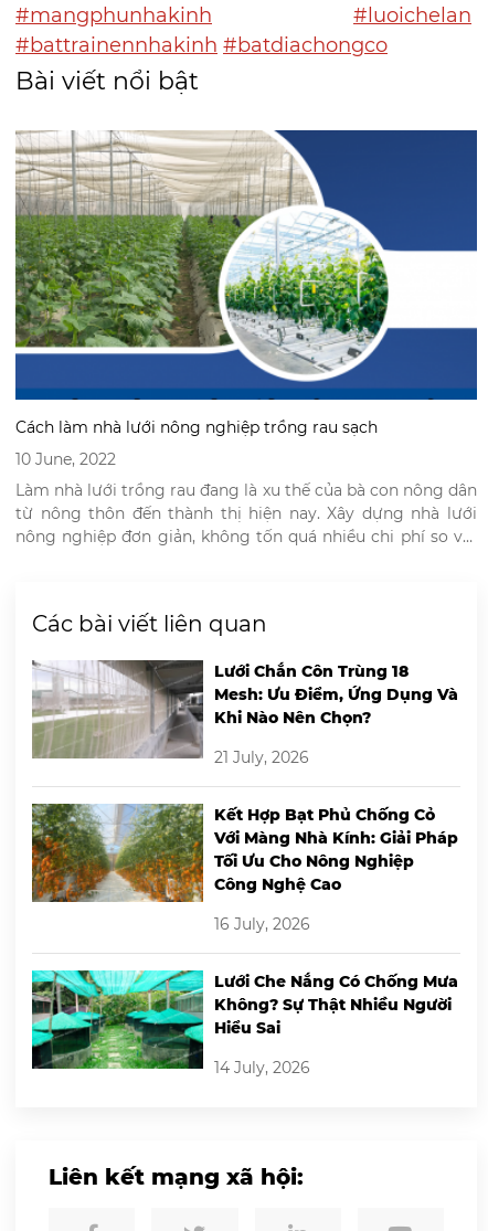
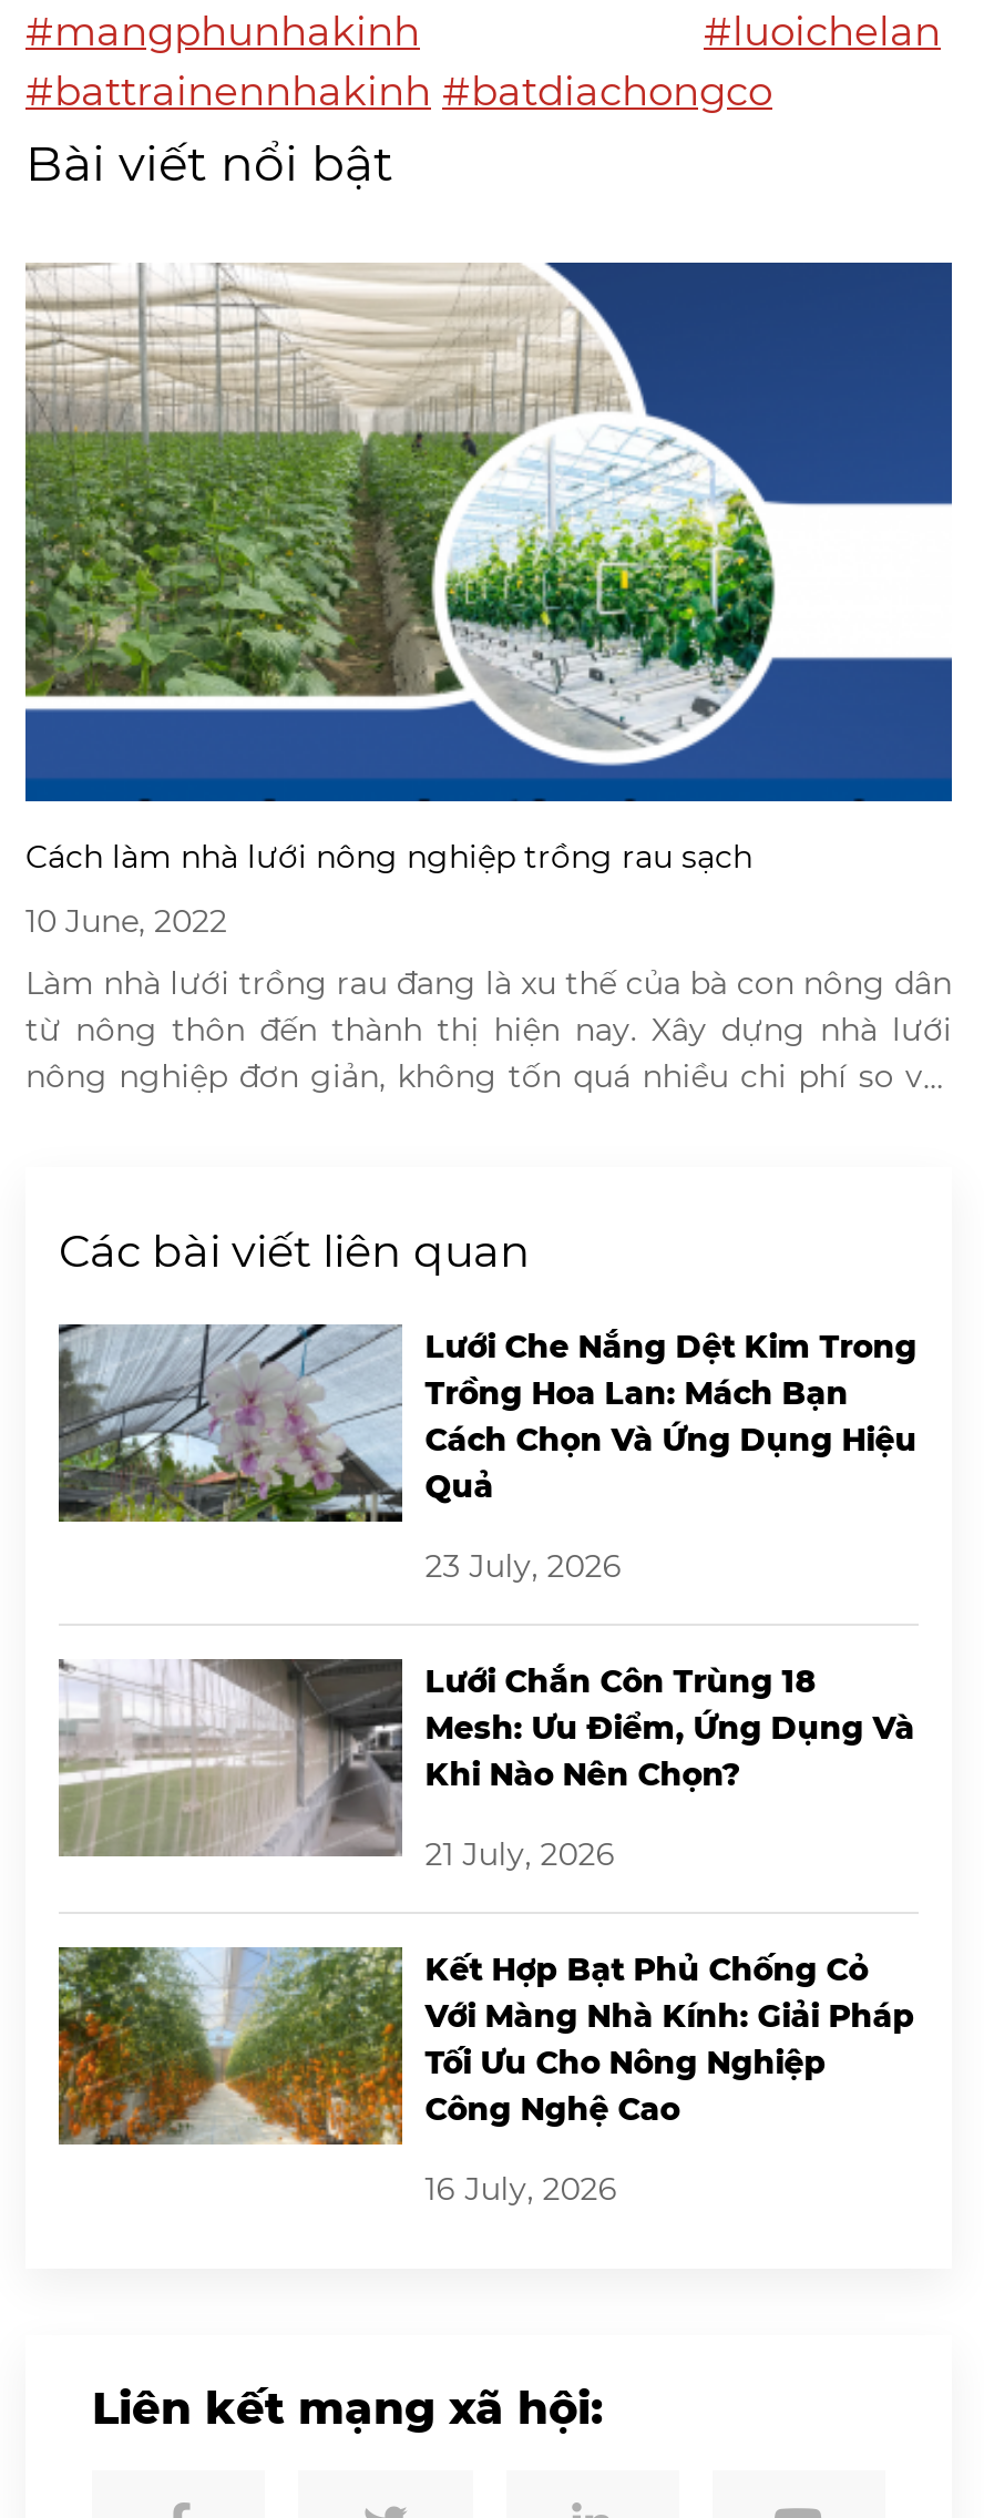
none -> [57,1321,917,1587] [image] | Lưới Che Nắng Dệt Kim Trong | Trồng Hoa Lan: Mách Bạn | Cách Chọn Và Ứng Dụng Hiệu | Quả | 23 July, 2026
moved [30,658,458,934] -> [54,1656,915,2210]: [image] | Lưới Chắn Côn Trùng 18 | Mesh: Ưu Điểm, Ứng Dụng Và | ... | Công Nghệ Cao | 16 July, 2026
[31,969,458,1078] [image] | Lưới Che Nắng Có Chống Mưa | Không? Sự Thật Nhiều Người | Hiểu Sai | 14 July, 2026 -> none

